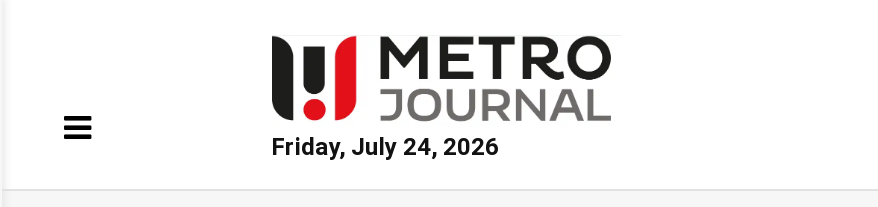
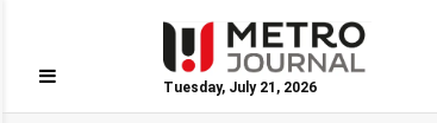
[271,133,499,161] Friday, July 24, 2026 -> [163,79,316,96] Tuesday, July 21, 2026

